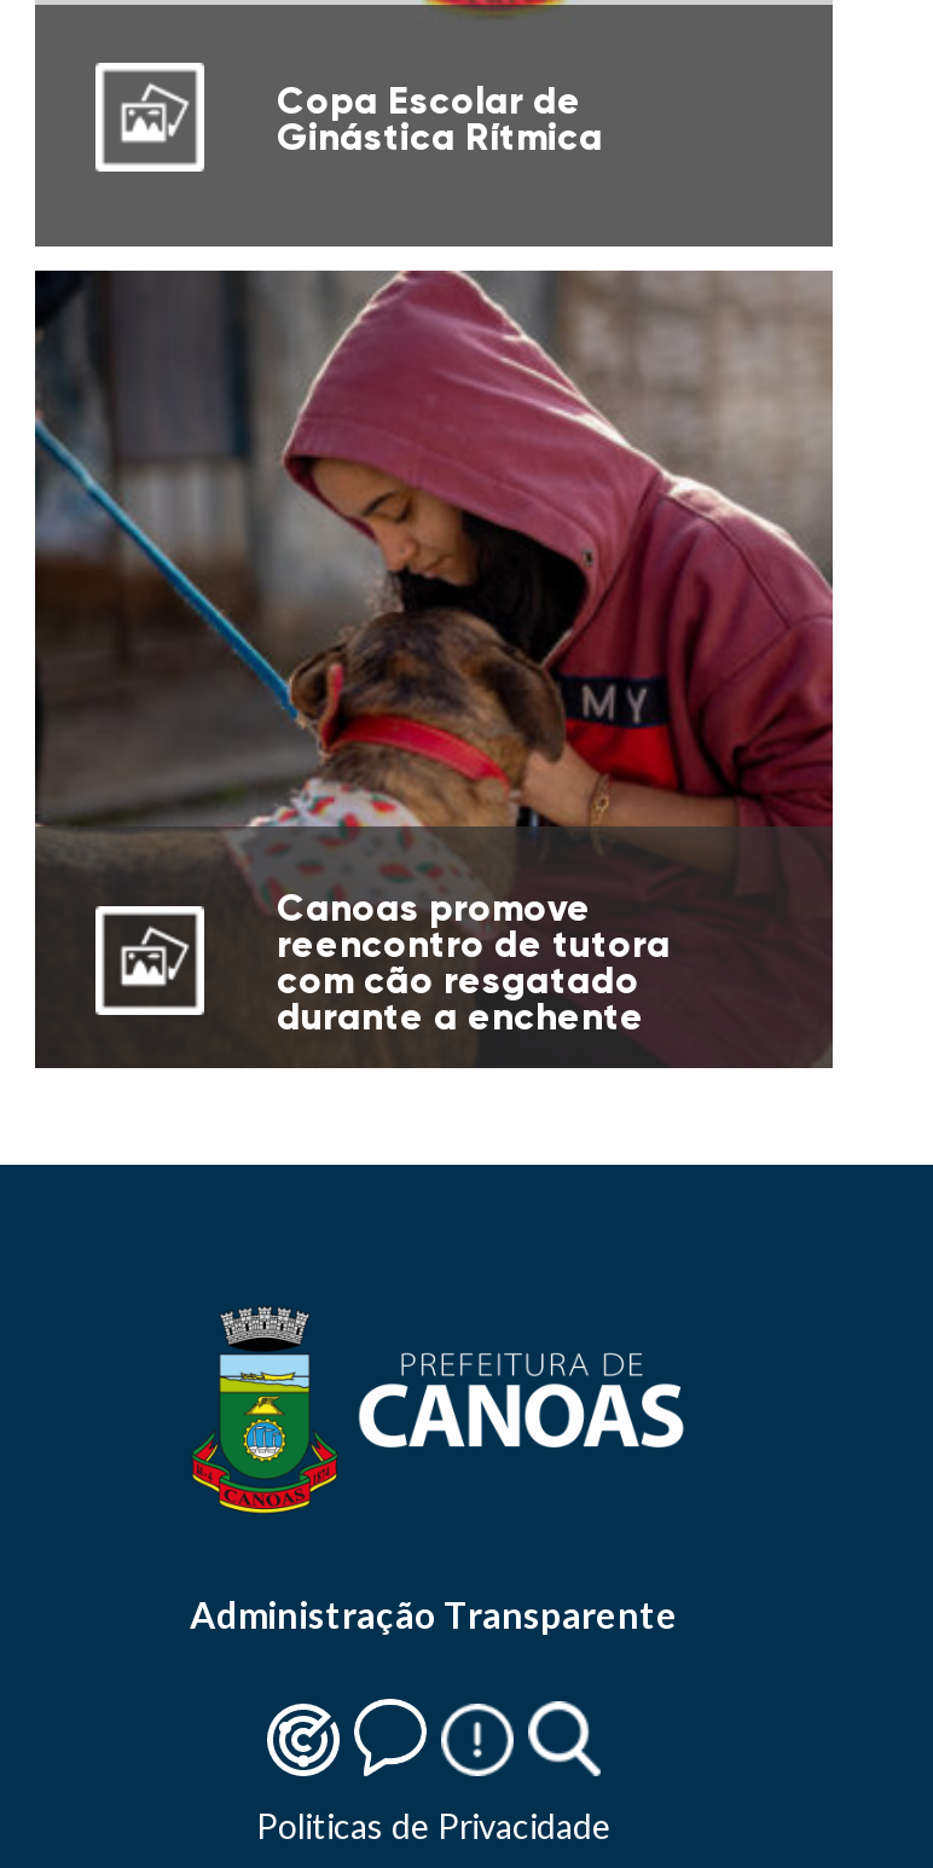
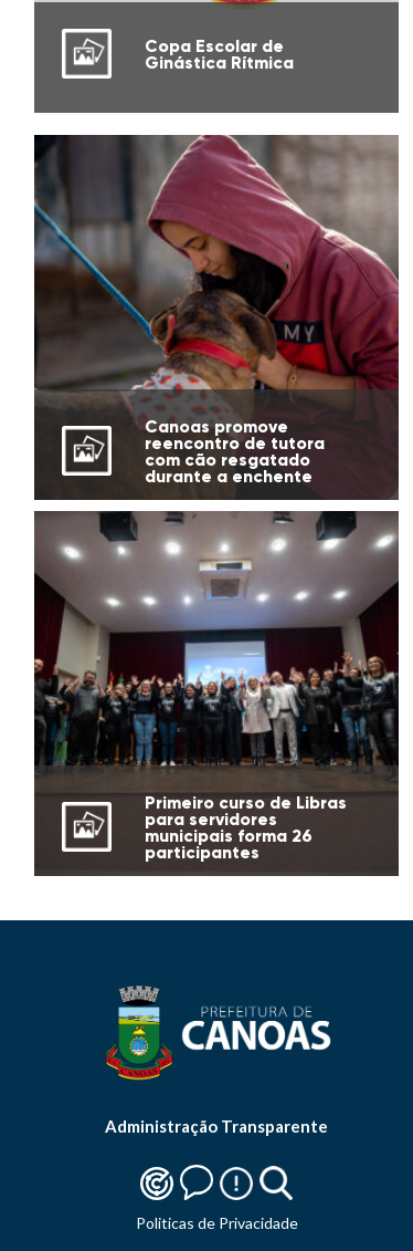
none -> [33,511,400,863] [image] | Primeiro curso de Libras | para servidores | municipais forma 26 | participantes

